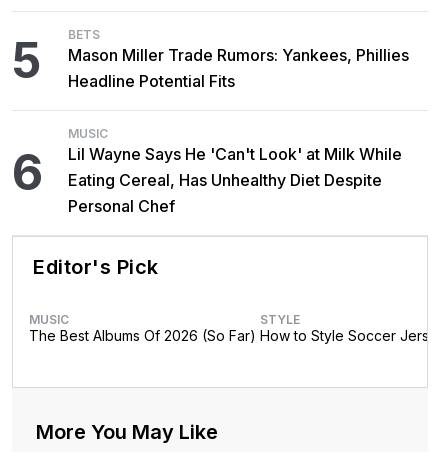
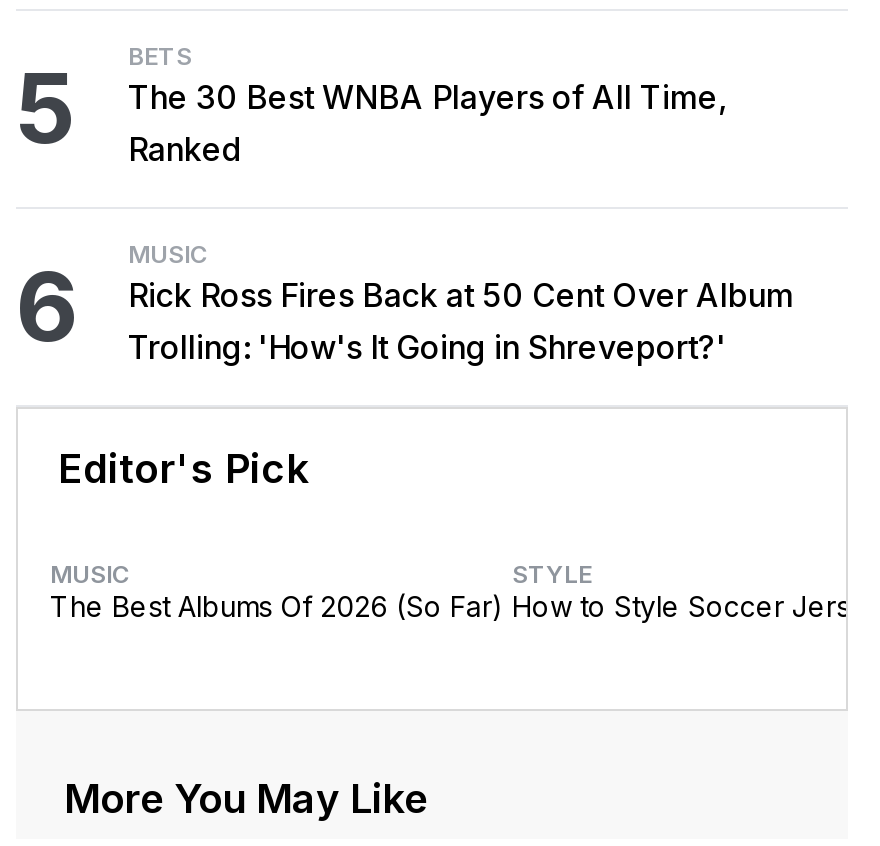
[68,45,409,91] Mason Miller Trade Rumors: Yankees, Phillies | Headline Potential Fits -> [128,77,728,169] The 30 Best WNBA Players of All Time, | Ranked
[68,144,402,216] Lil Wayne Says He 'Can't Look' at Milk While | Eating Cereal, Has Unhealthy Diet Despite | Personal Chef -> [128,275,794,367] Rick Ross Fires Back at 50 Cent Over Album | Trolling: 'How's It Going in Shreveport?'

